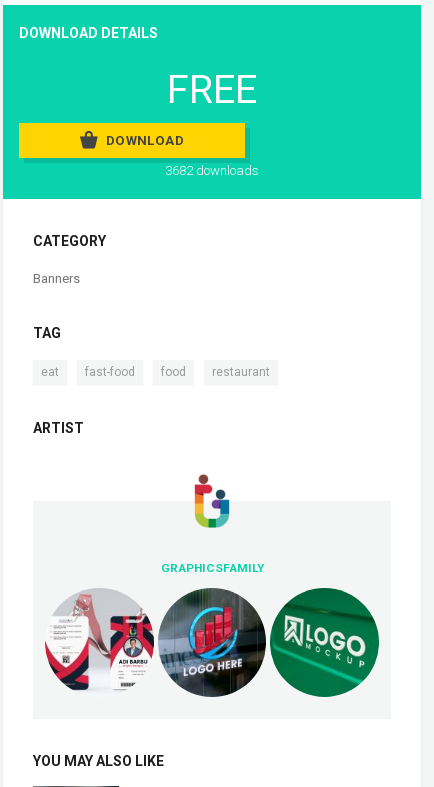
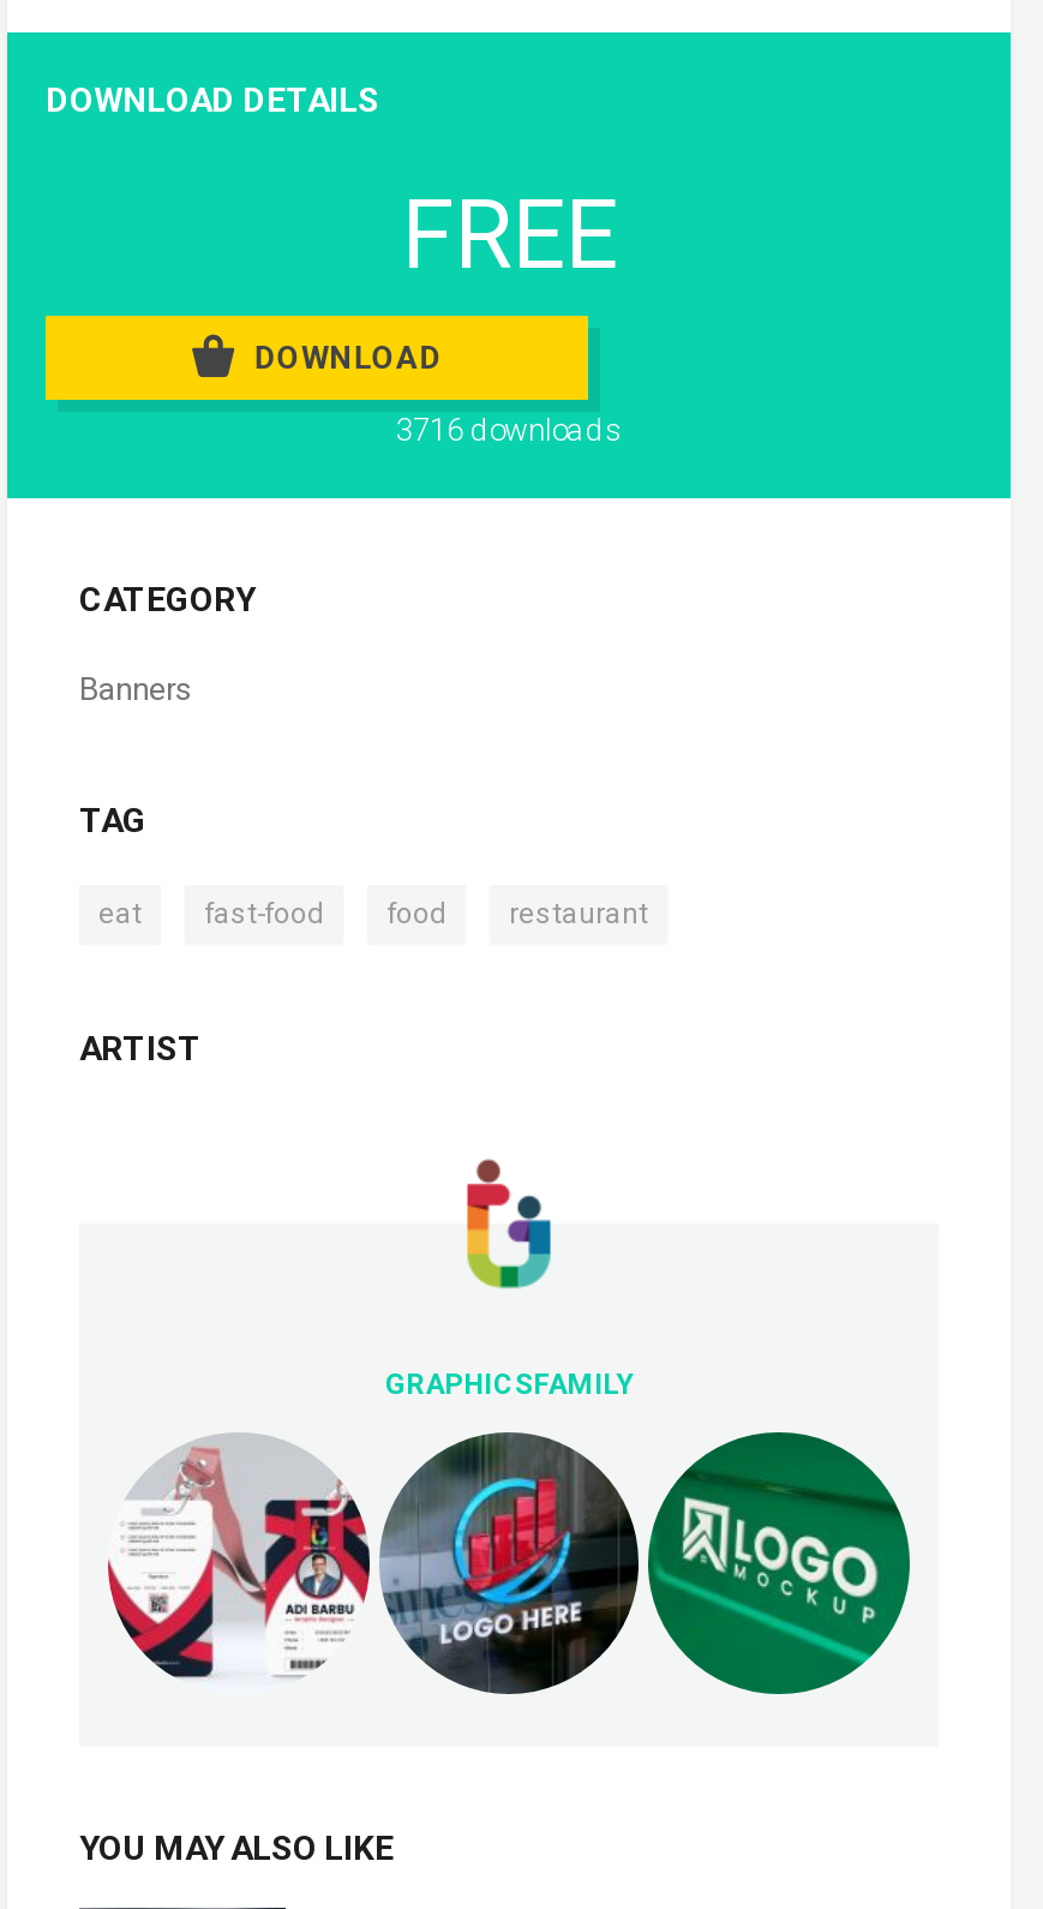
[165,163,259,178] 3682 downloads -> [396,412,622,448] 3716 downloads

